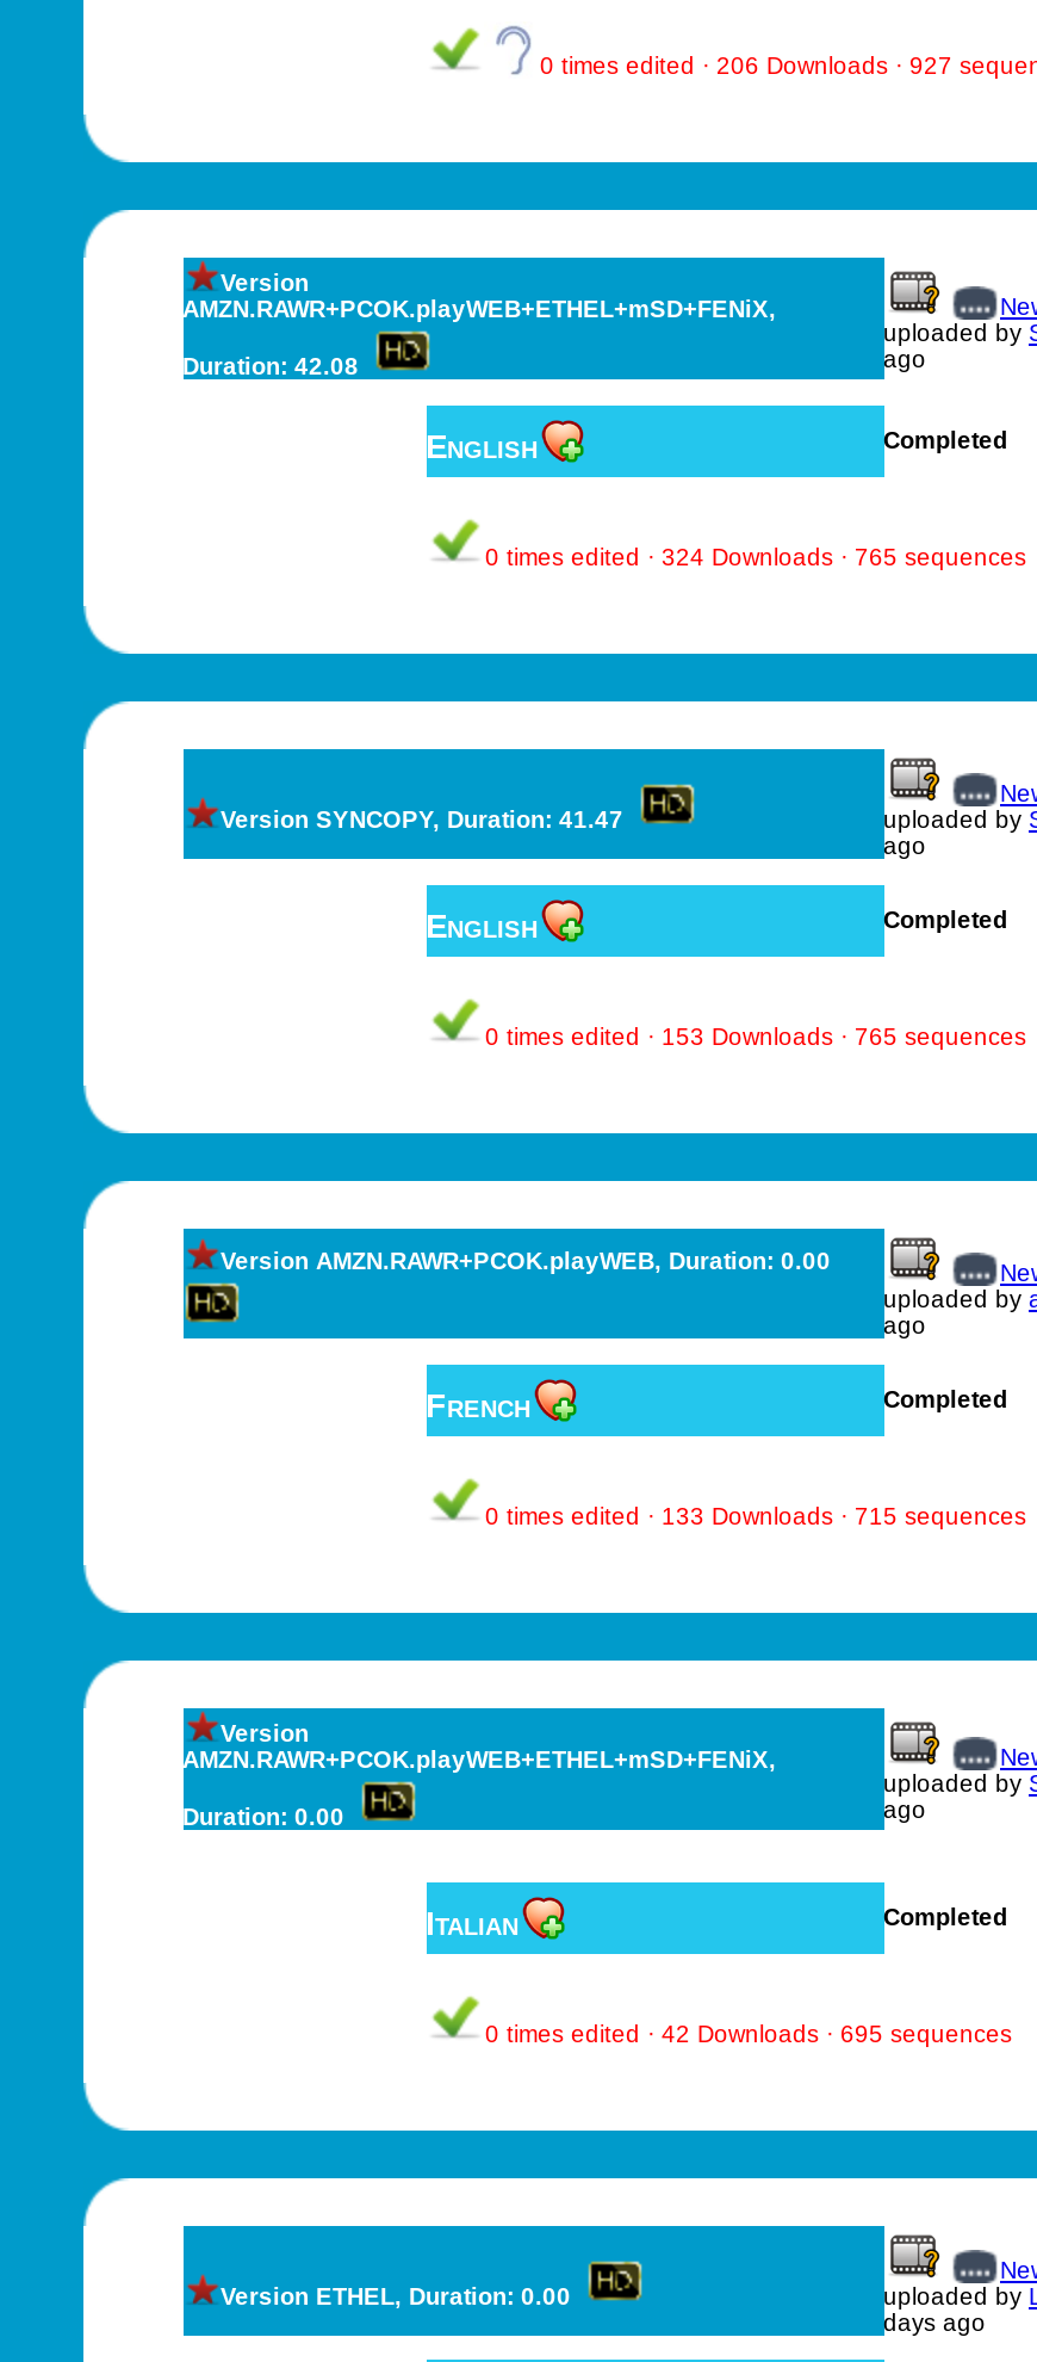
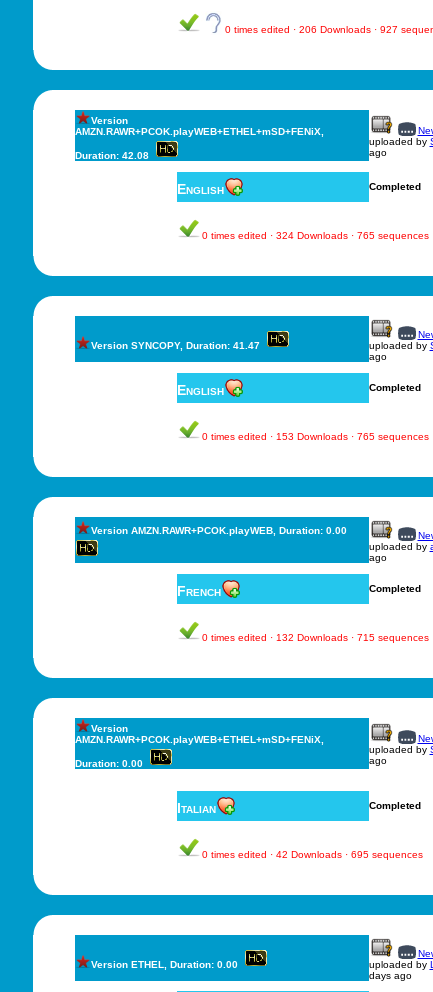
[485,1503,1026,1529] 0 times edited · 133 Downloads · 715 sequences -> [201,632,428,643] 0 times edited · 132 Downloads · 715 sequences

